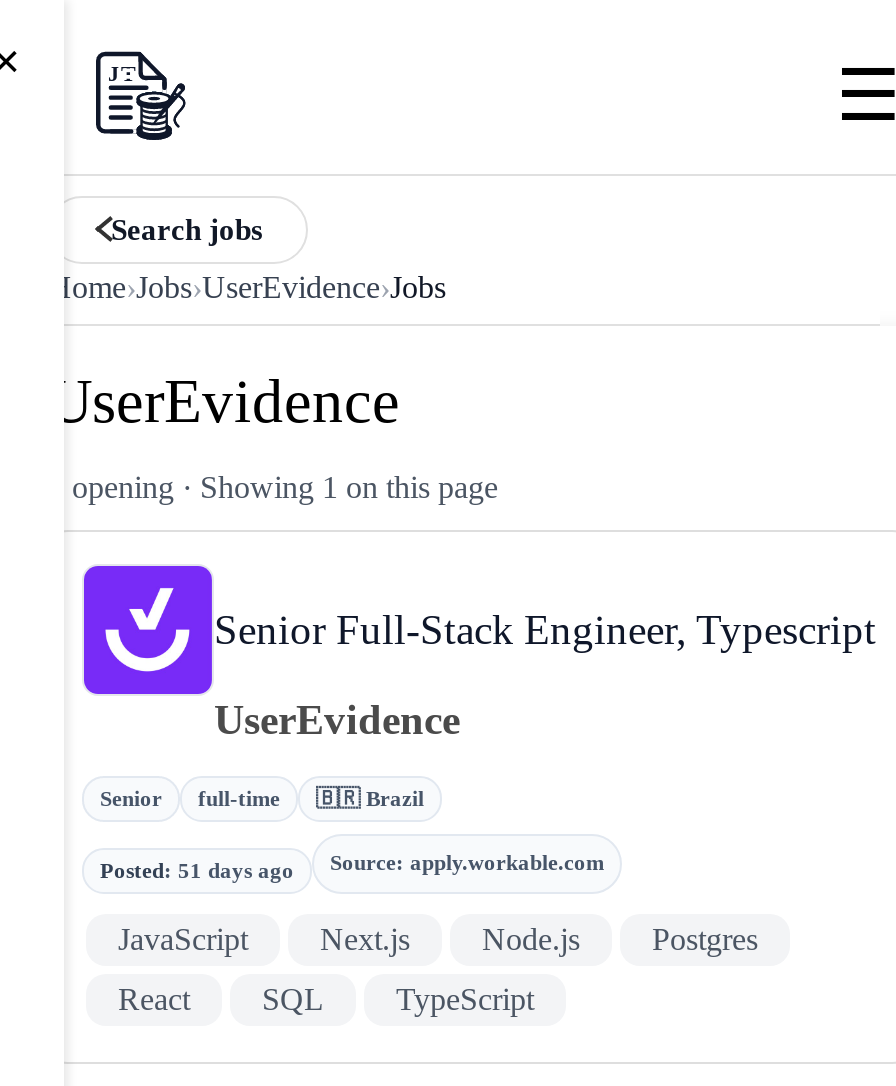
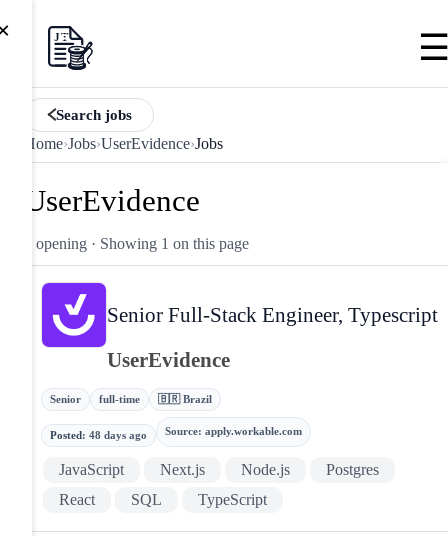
[100,858,294,882] Posted: 51 days ago -> [50,429,147,441] Posted: 48 days ago

